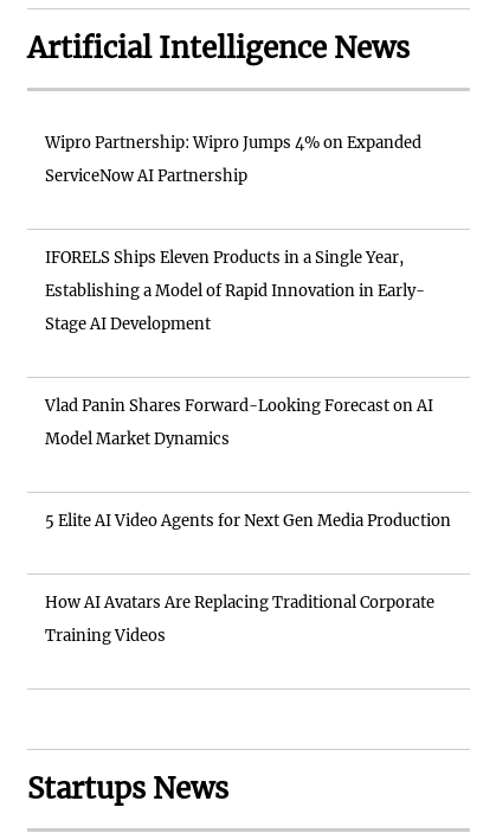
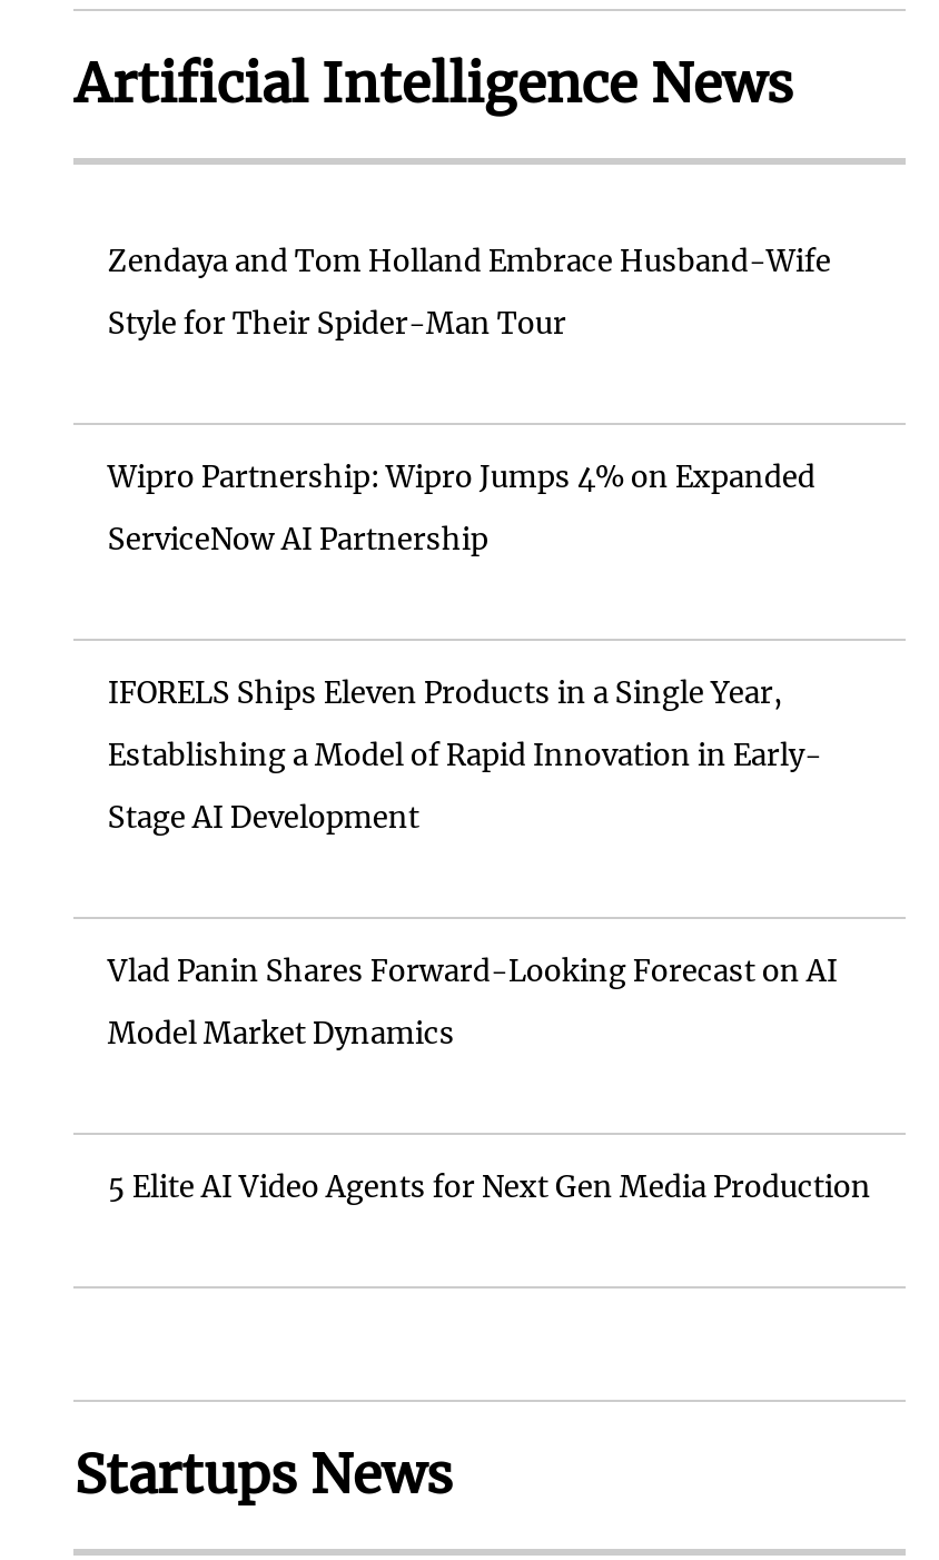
none -> [108,242,831,342] Zendaya and Tom Holland Embrace Husband-Wife | Style for Their Spider-Man Tour
moved [45,132,451,531] -> [108,458,871,1206]: Wipro Partnership: Wipro Jumps 4% on Expanded | ServiceNow AI Partnership | IFORELS Ships Eleven Products in a Single Year, | Establishing a Model of Rapid Innovation in Early- | Stage AI Development | Vlad Panin Shares Forward-Looking Forecast on AI | Model Market Dynamics | 5 Elite AI Video Agents for Next Gen Media Production
[45,592,435,646] How AI Avatars Are Replacing Traditional Corporate | Training Videos -> none

